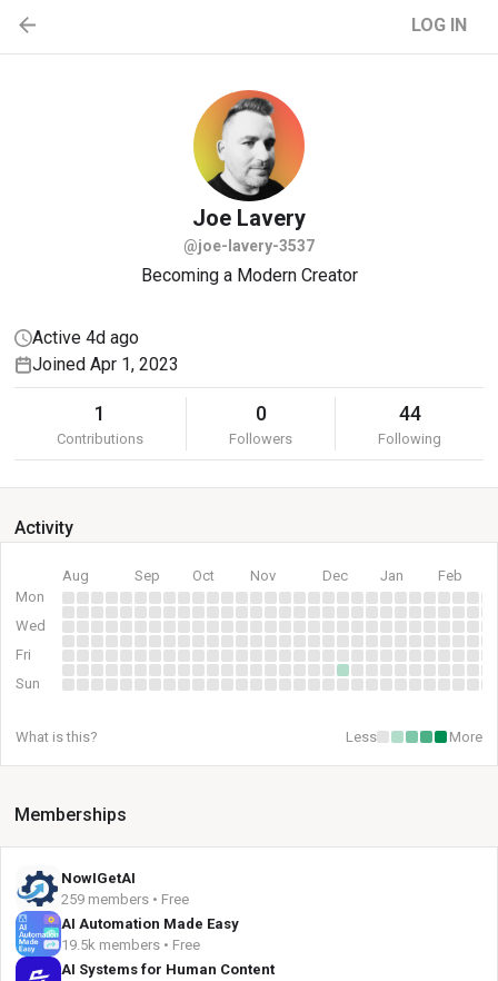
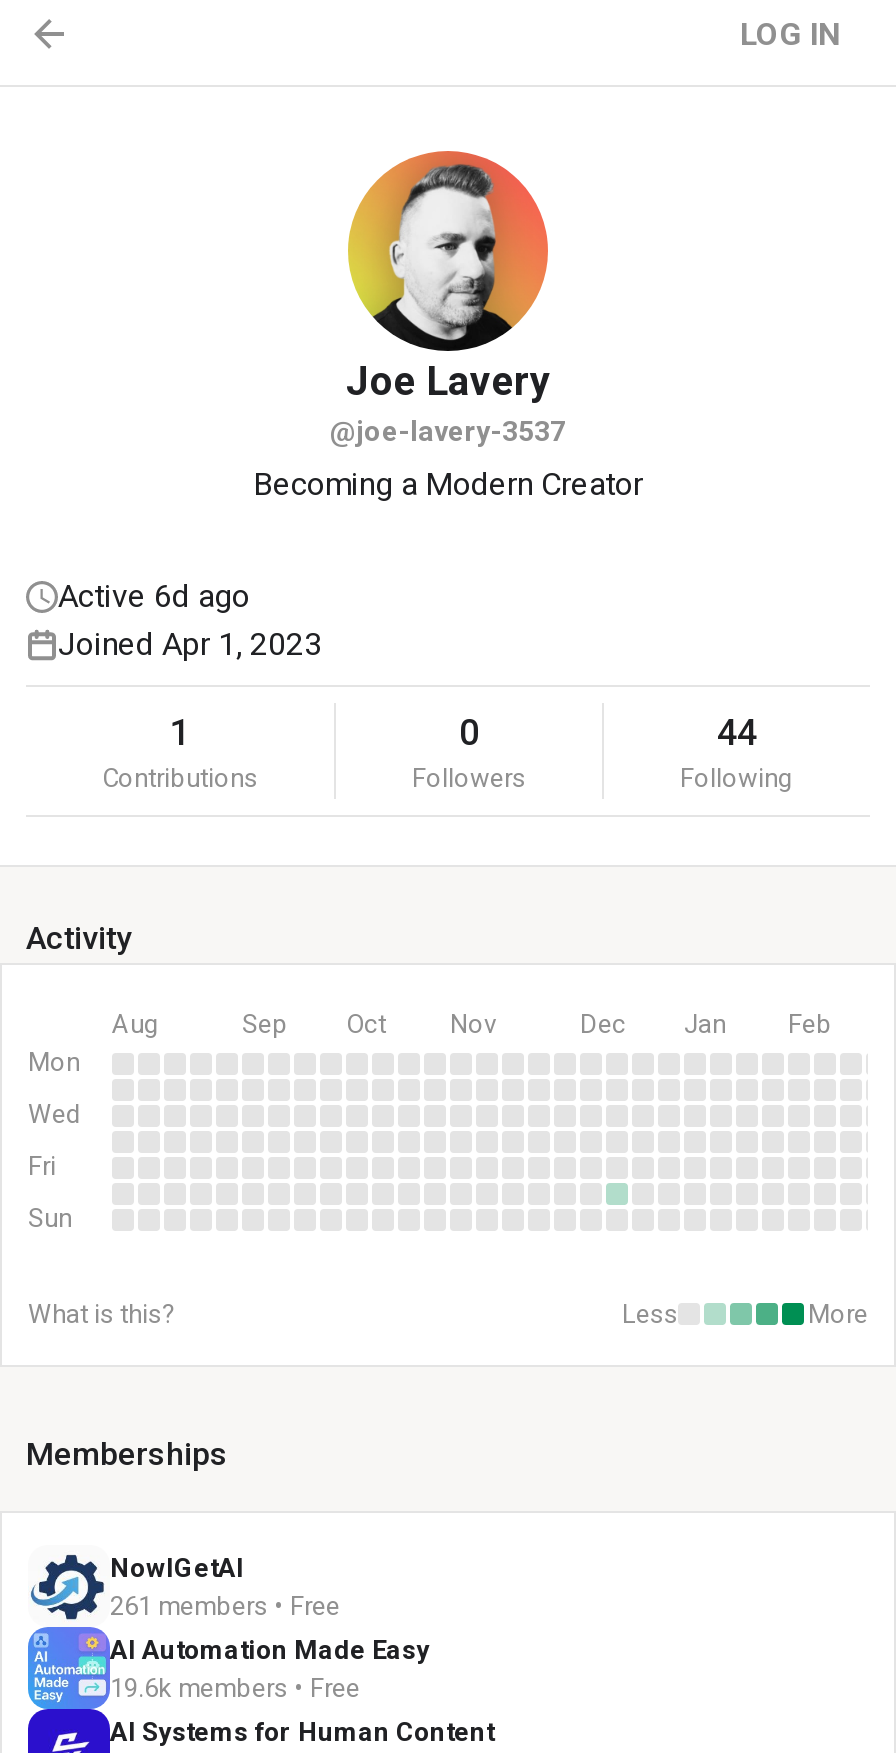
[32,327,139,348] Active 4d ago -> [58,577,250,615] Active 6d ago
[61,891,189,908] 259 members • Free -> [110,1591,340,1621] 261 members • Free
[61,937,200,953] 19.5k members • Free -> [110,1673,360,1703] 19.6k members • Free

